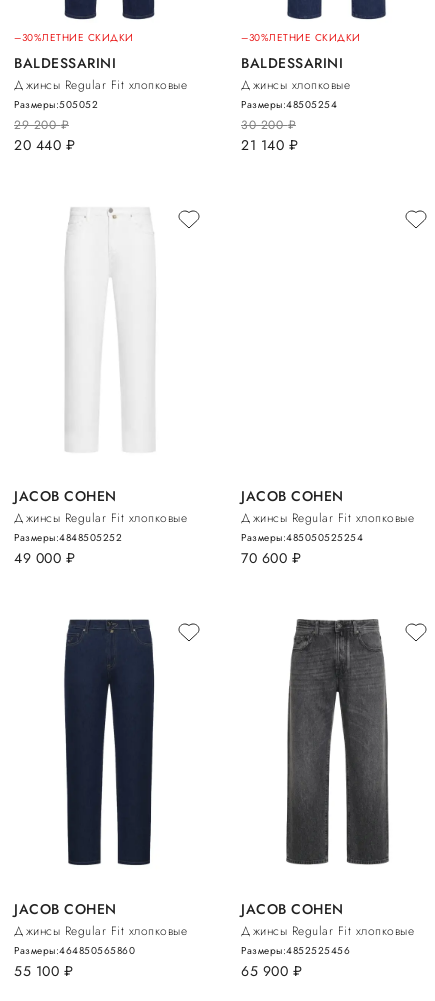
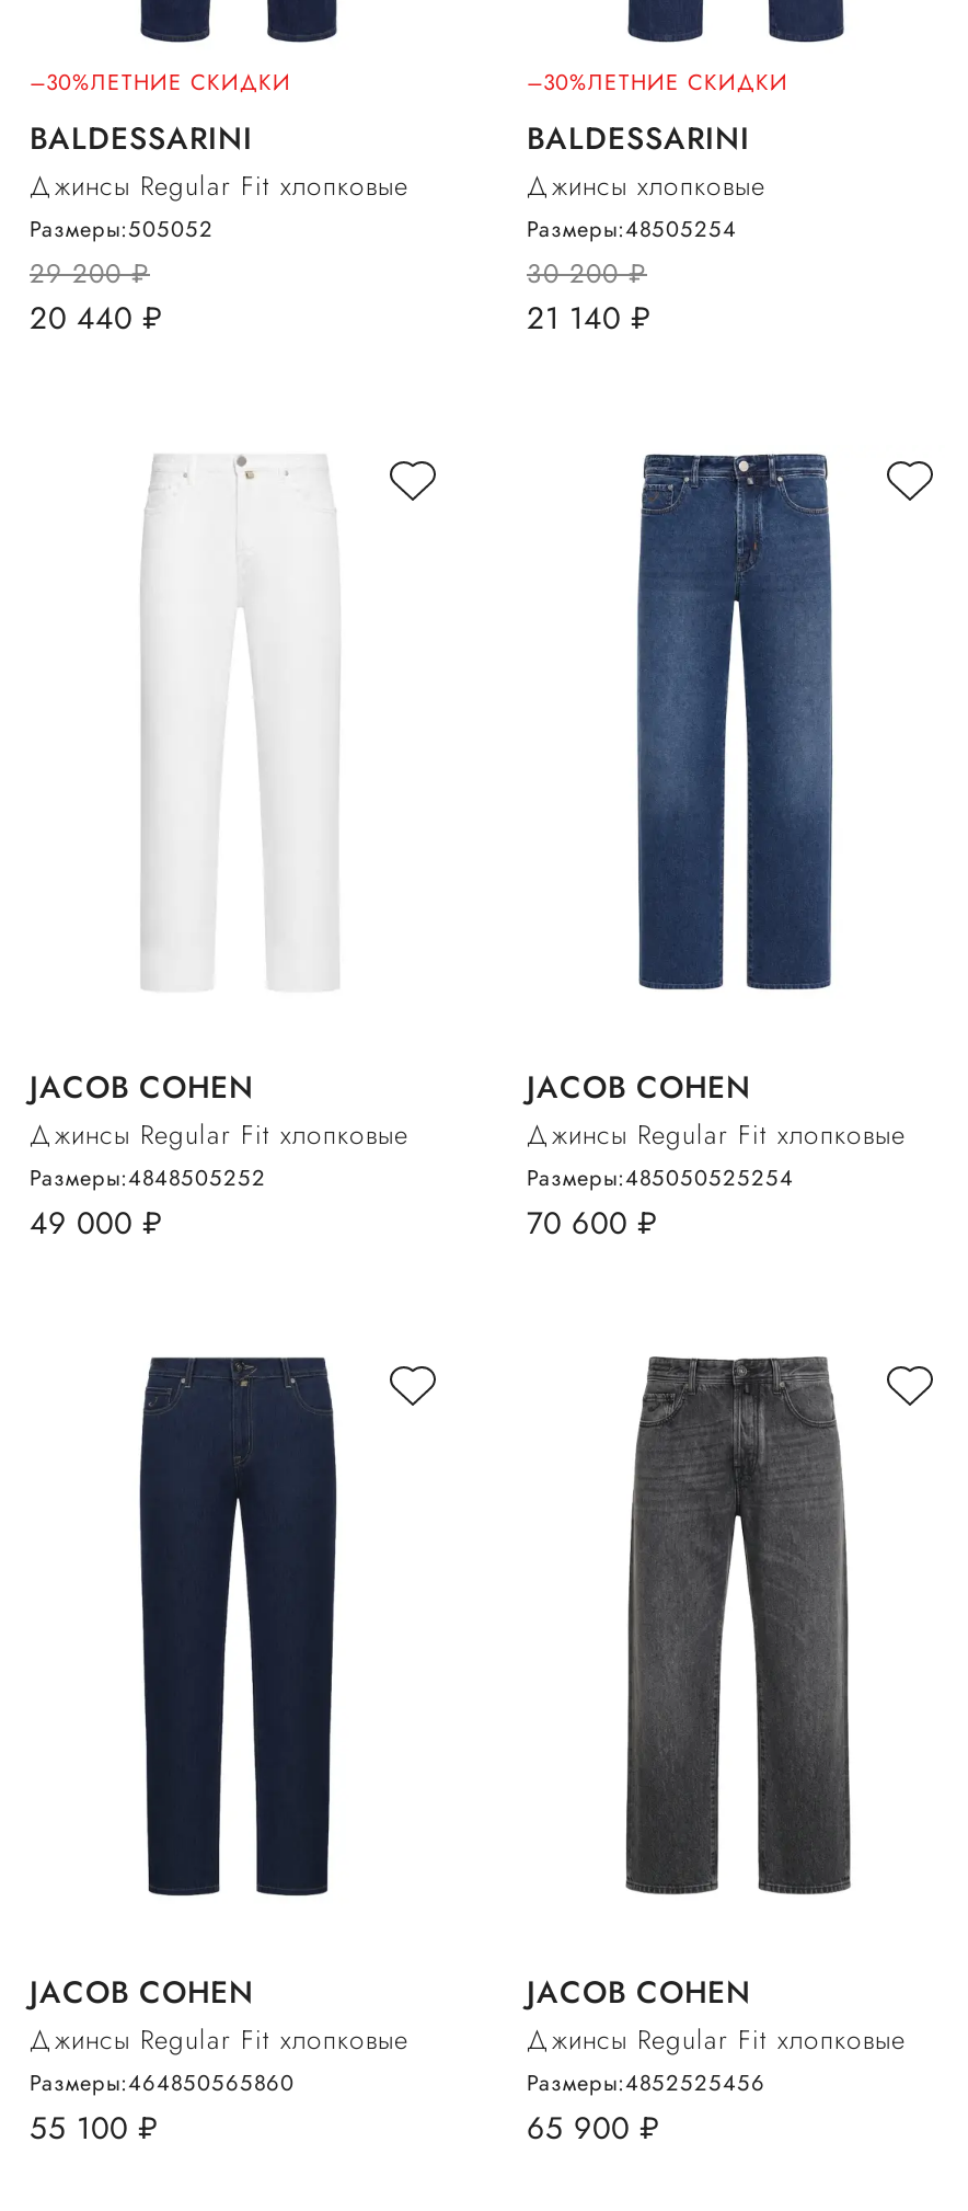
none -> [634,451,836,993] [image]

